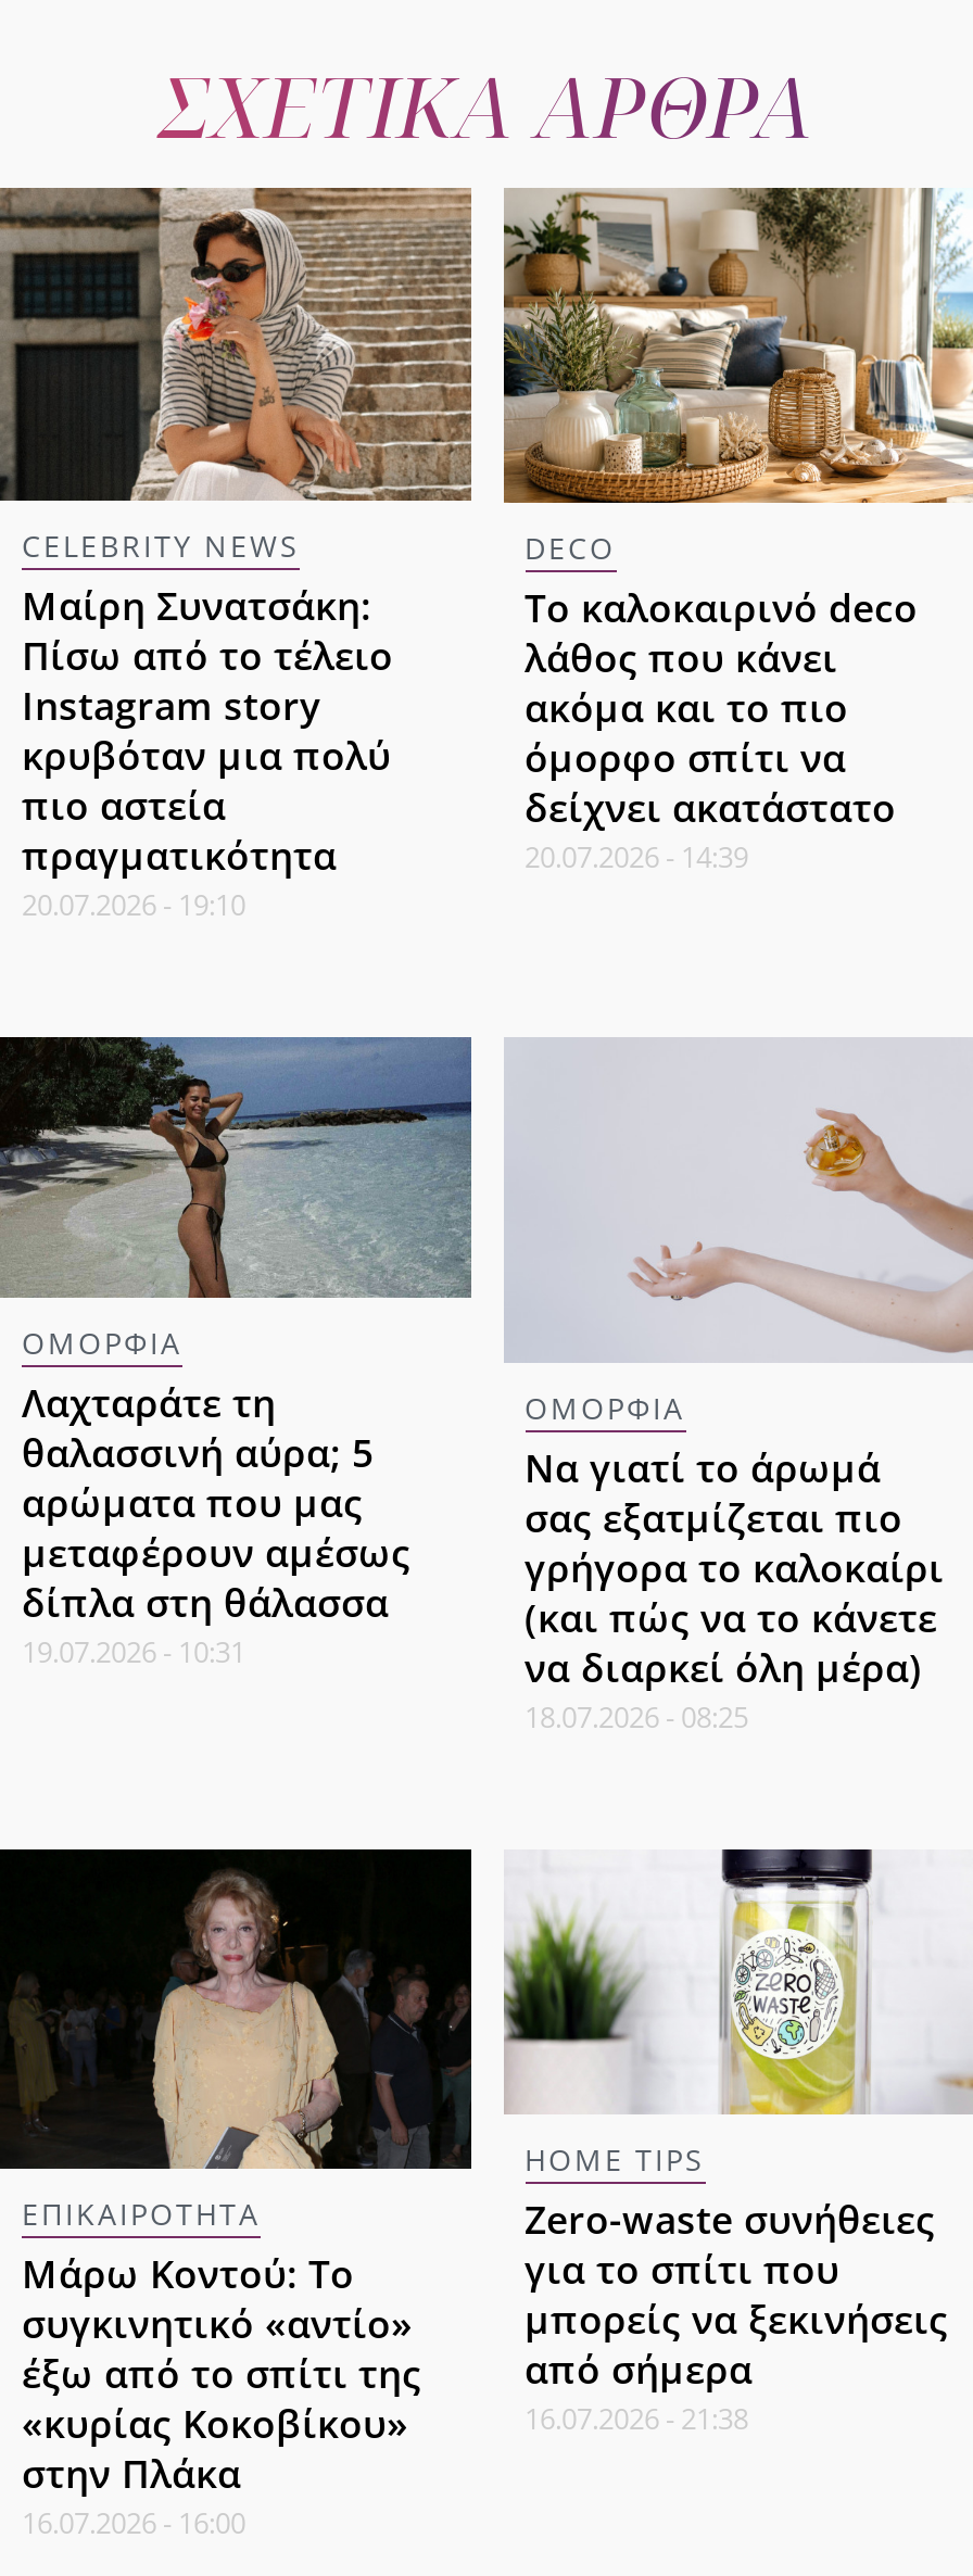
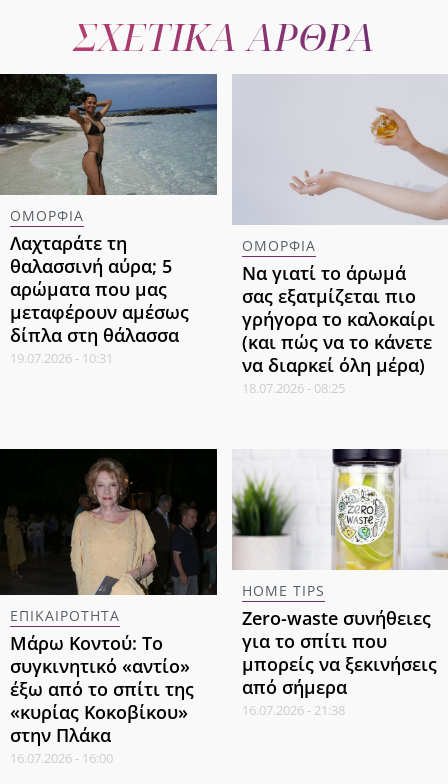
[7,186,473,923] [image] | CELEBRITY NEWS | Μαίρη Συνατσάκη: | Πίσω από το τέλειο | Instagram story | κρυβόταν μια πολύ | πιο αστεία | πραγματικότητα | 20.07.2026 - 19:10 -> none
[502,186,966,875] [image] | DECO | Το καλοκαιρινό deco | λάθος που κάνει | ακόμα και το πιο | όμορφο σπίτι να | δείχνει ακατάστατο | 20.07.2026 - 14:39 -> none

